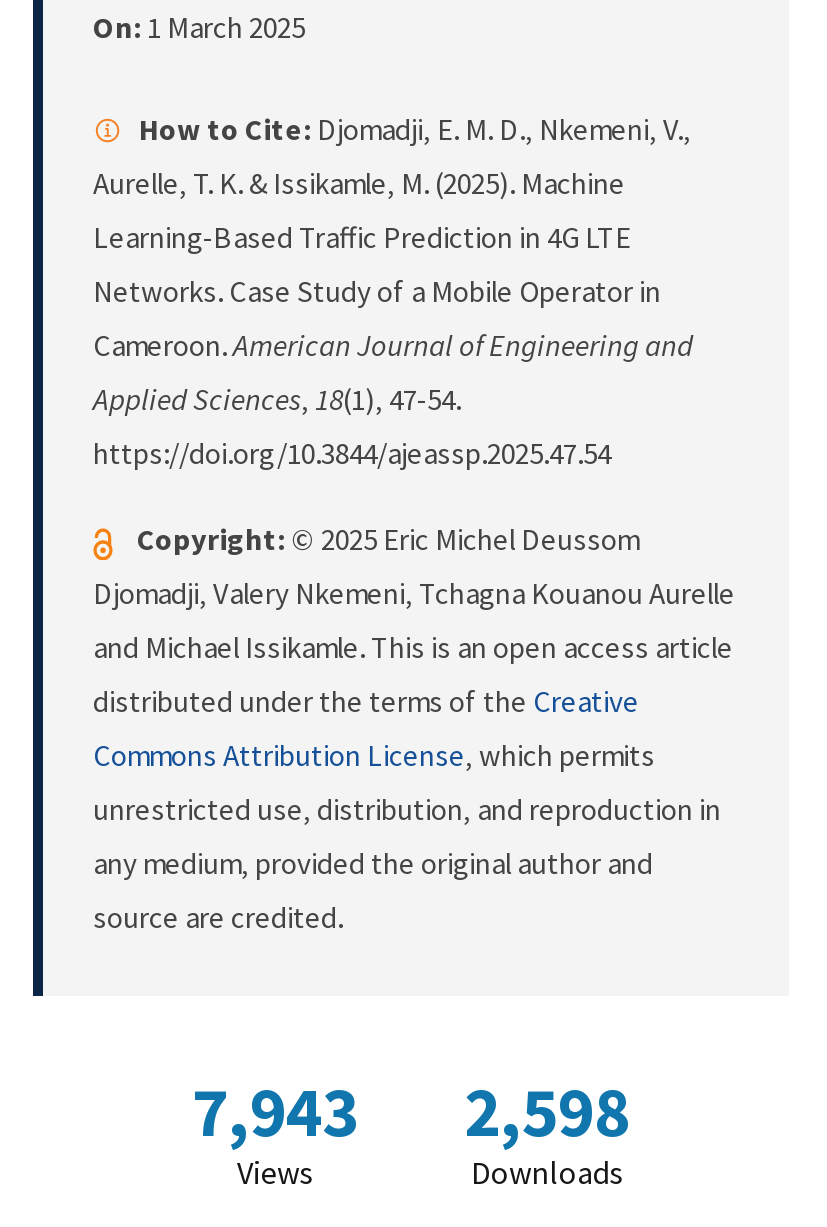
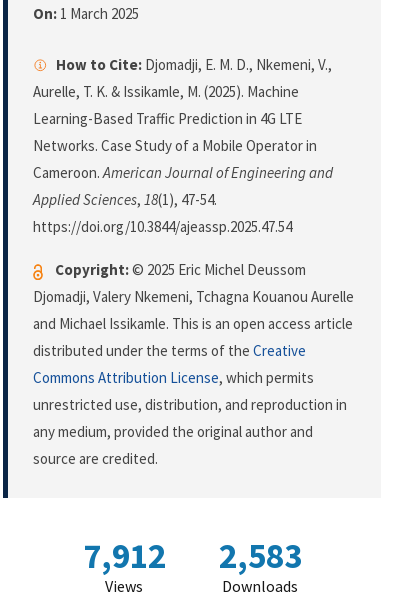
[192,1069,358,1157] 7,943 -> [82,534,165,578] 7,912
[464,1069,630,1157] 2,598 -> [218,534,301,578] 2,583

